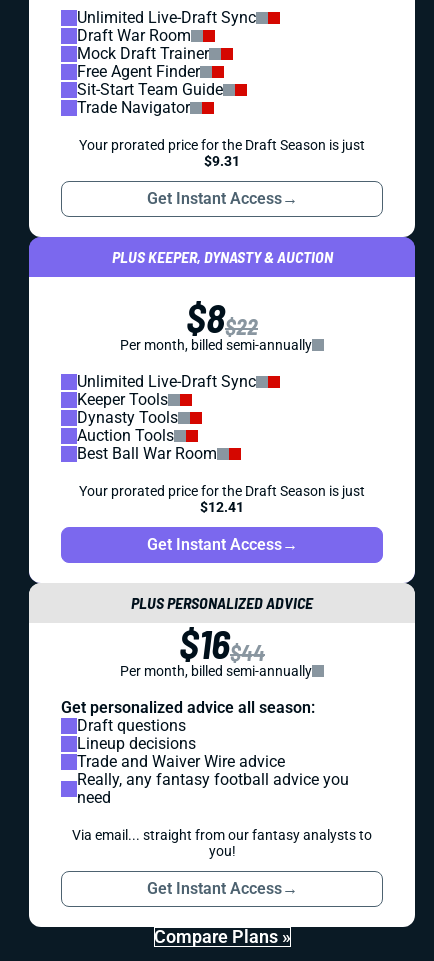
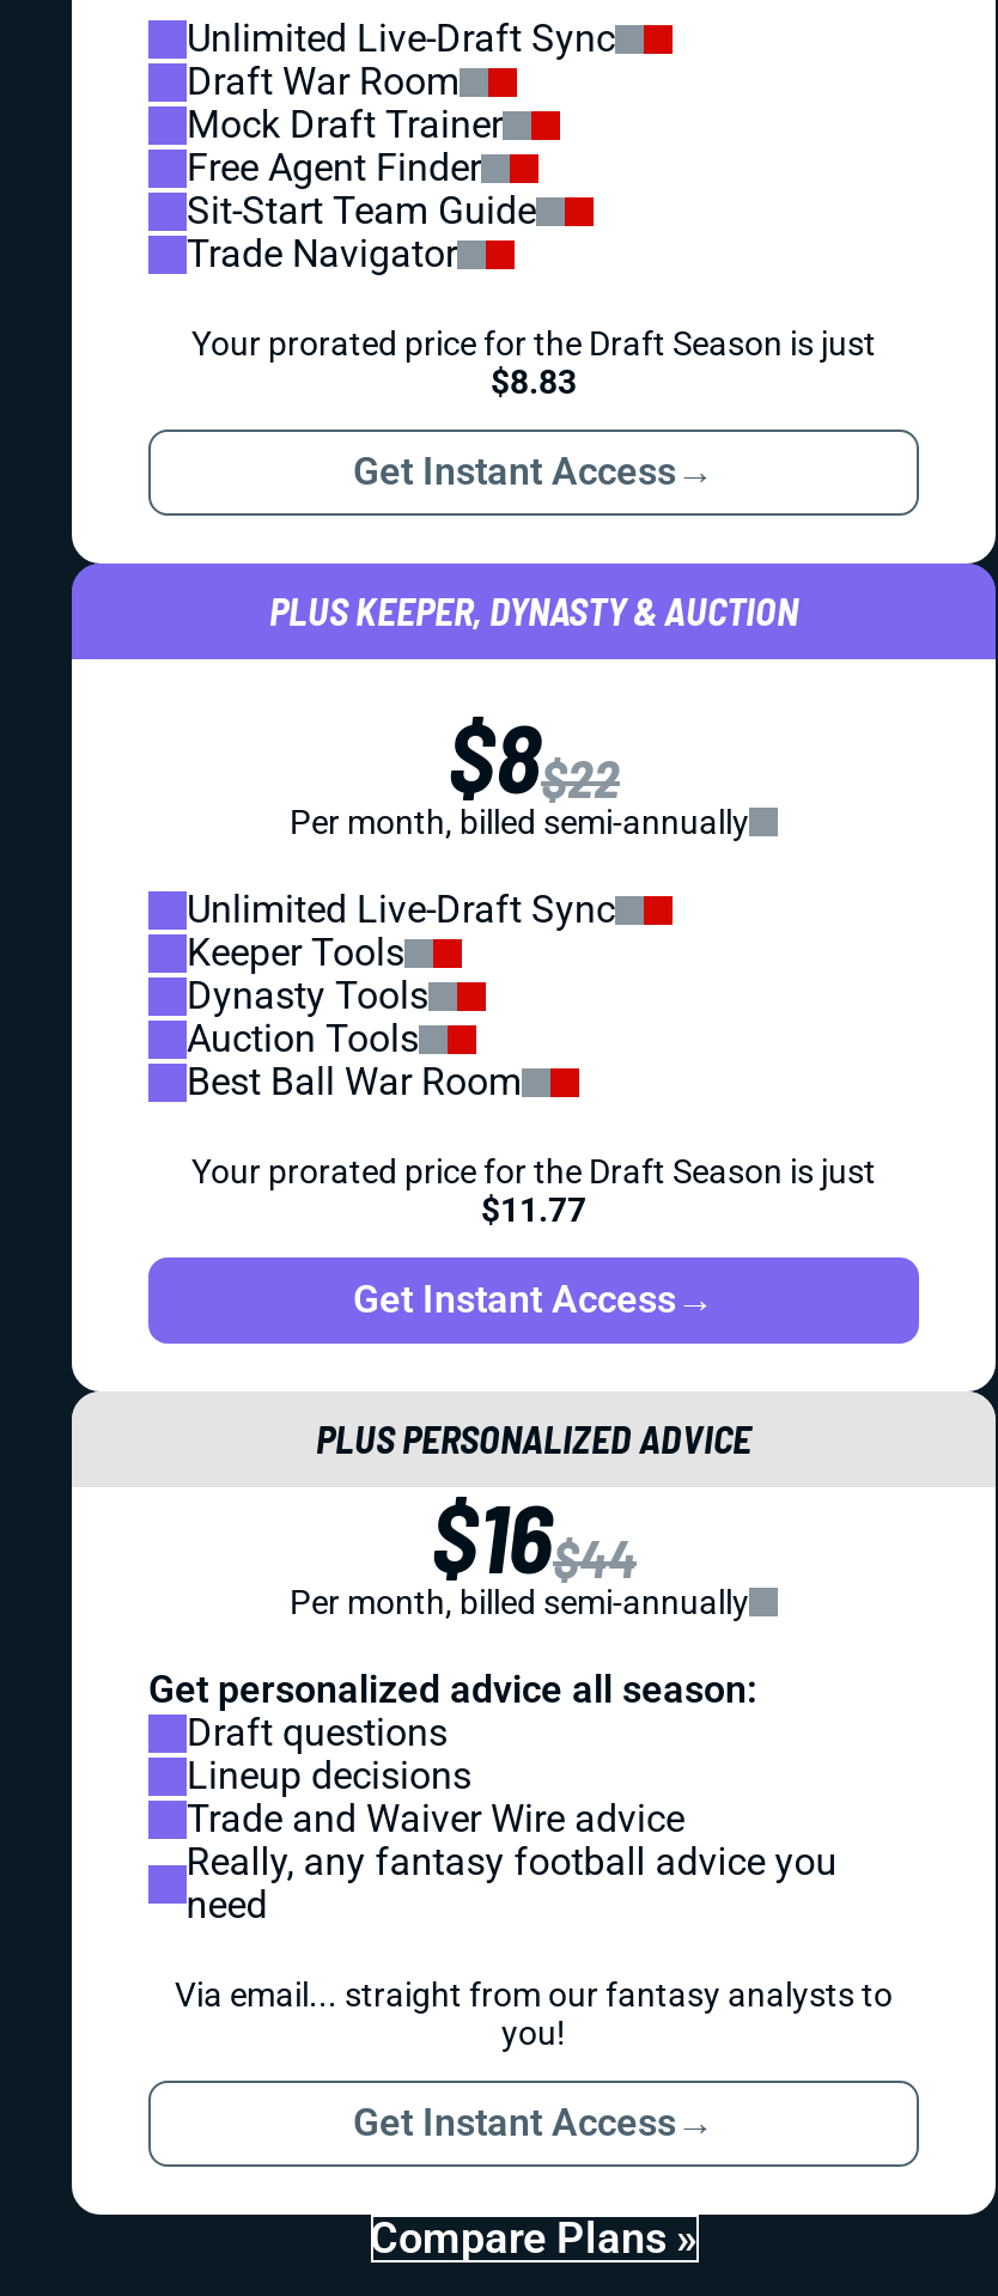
[204,153,240,169] $9.31 -> [491,363,577,401] $8.83
[200,499,244,515] $12.41 -> [481,1190,586,1229] $11.77

